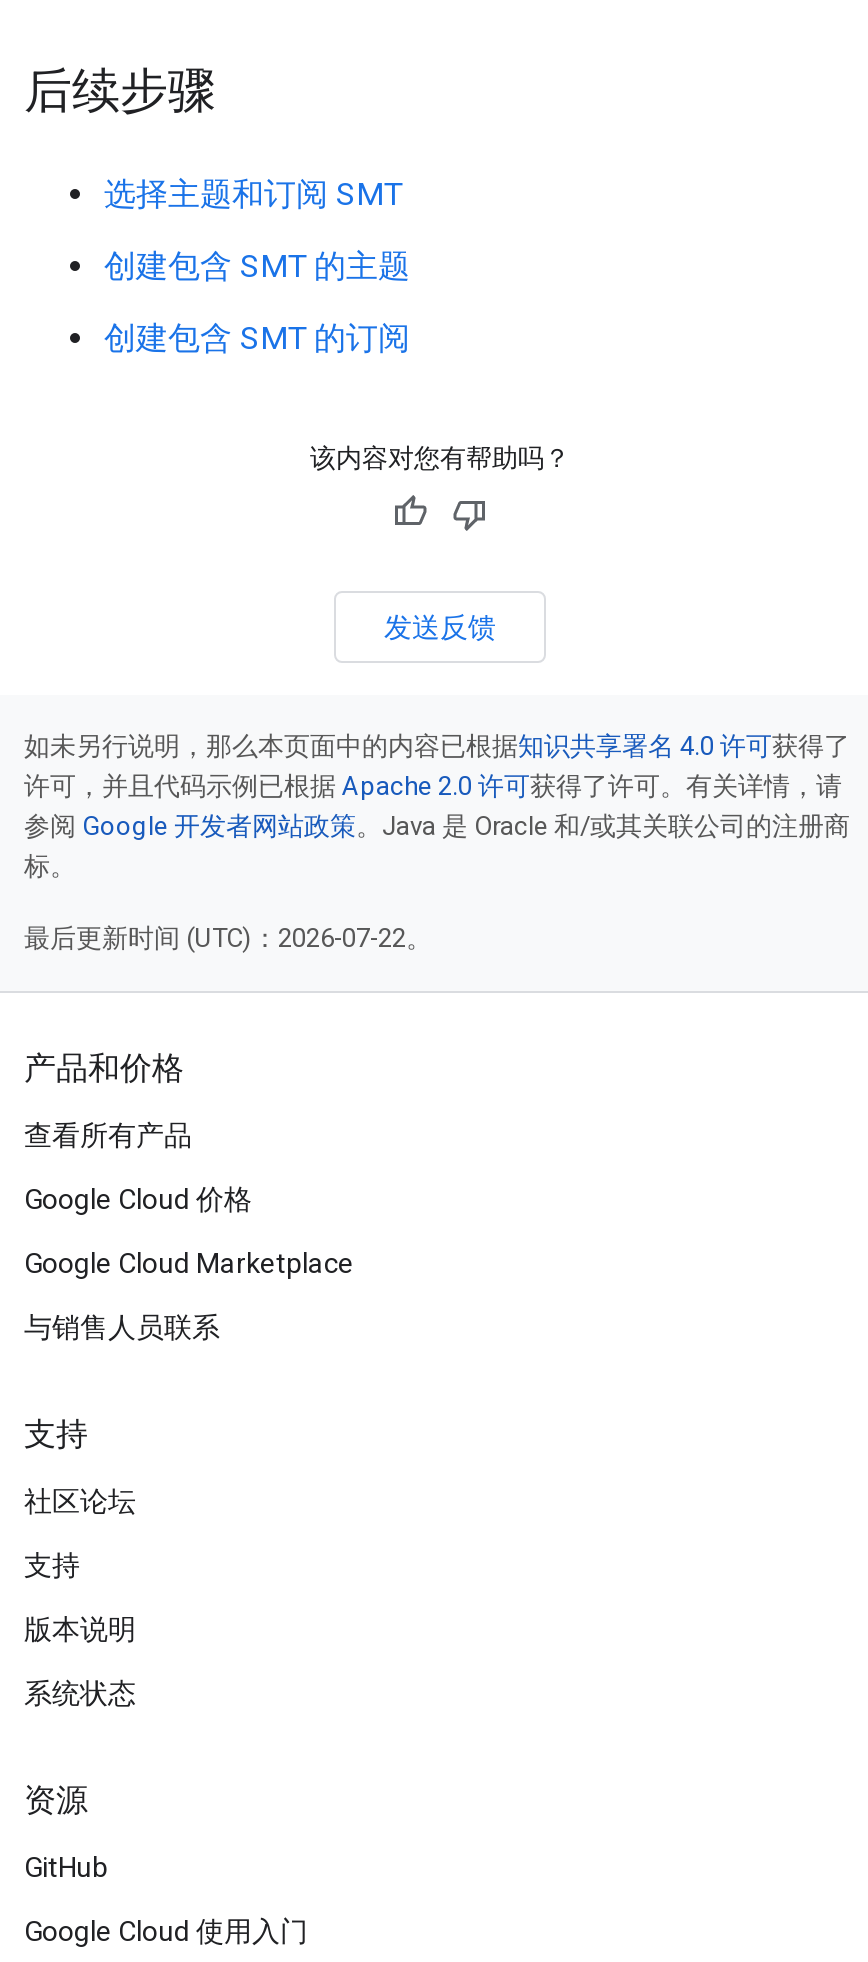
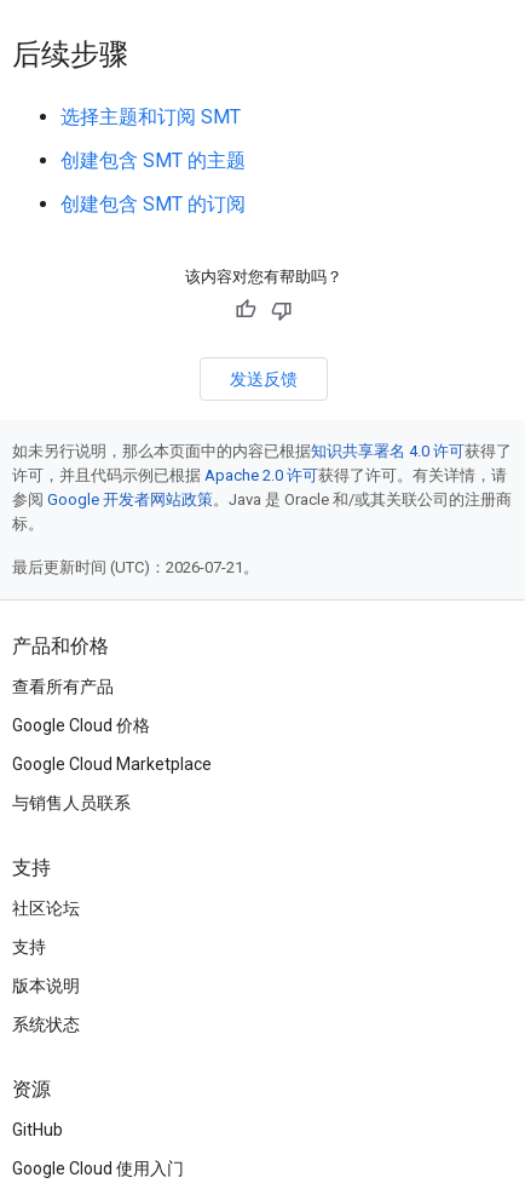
[24,923,432,953] 最后更新时间 (UTC)：2026-07-22。 -> [12,558,259,577] 最后更新时间 (UTC)：2026-07-21。

